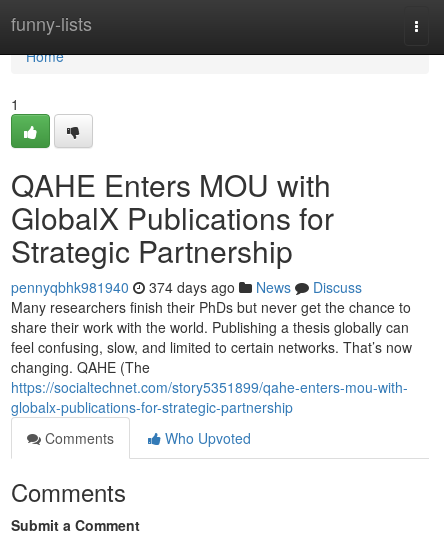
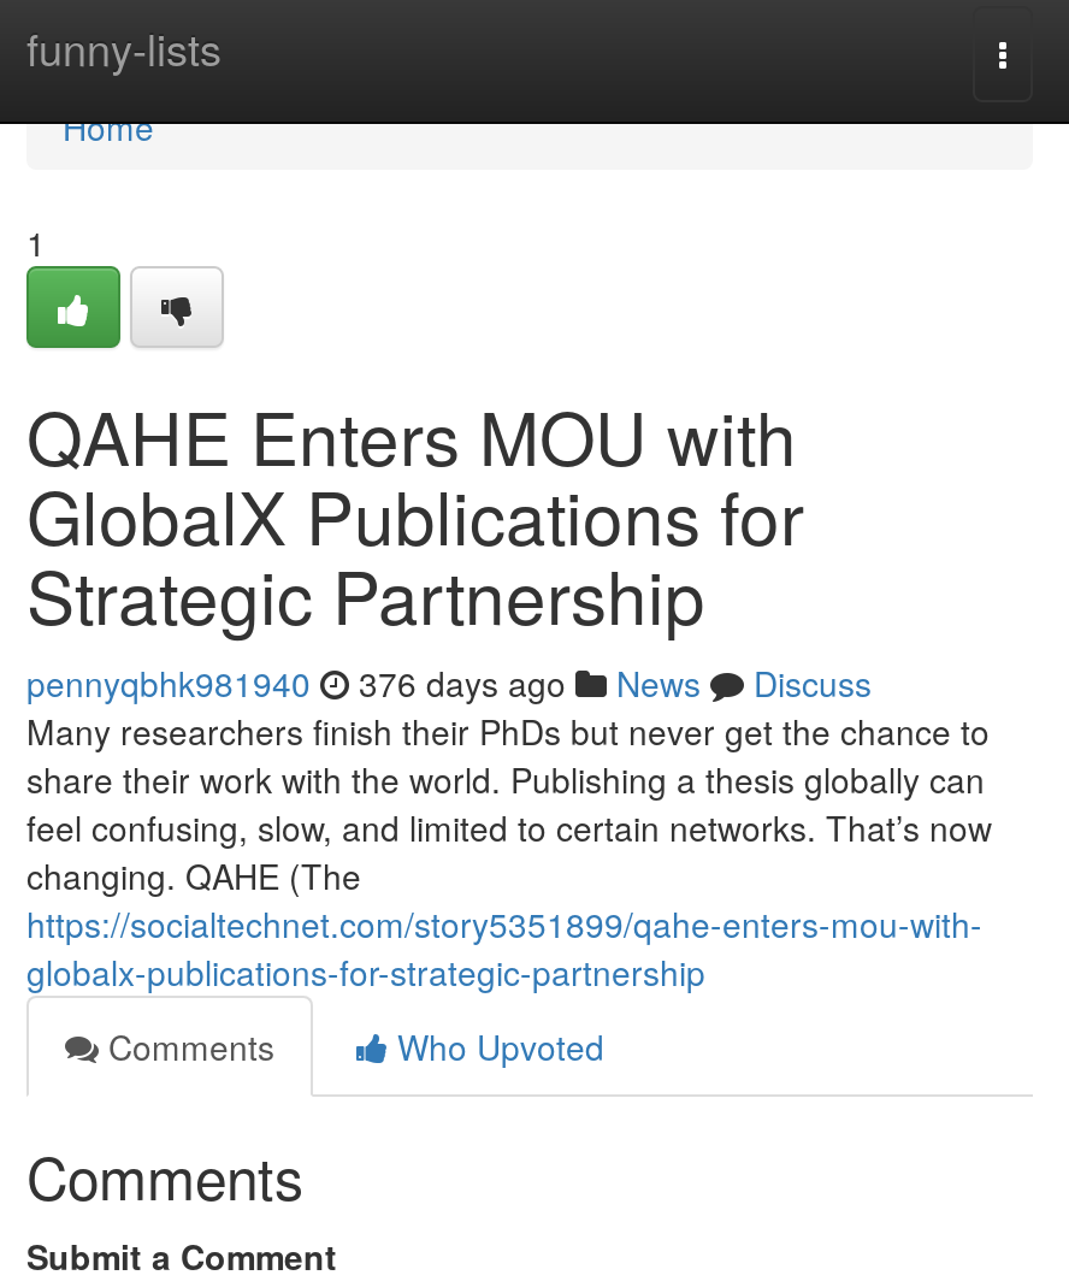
[11,277,362,297] pennyqbhk981940 374 days ago News Discuss -> [26,659,872,707] pennyqbhk981940 376 days ago News Discuss

